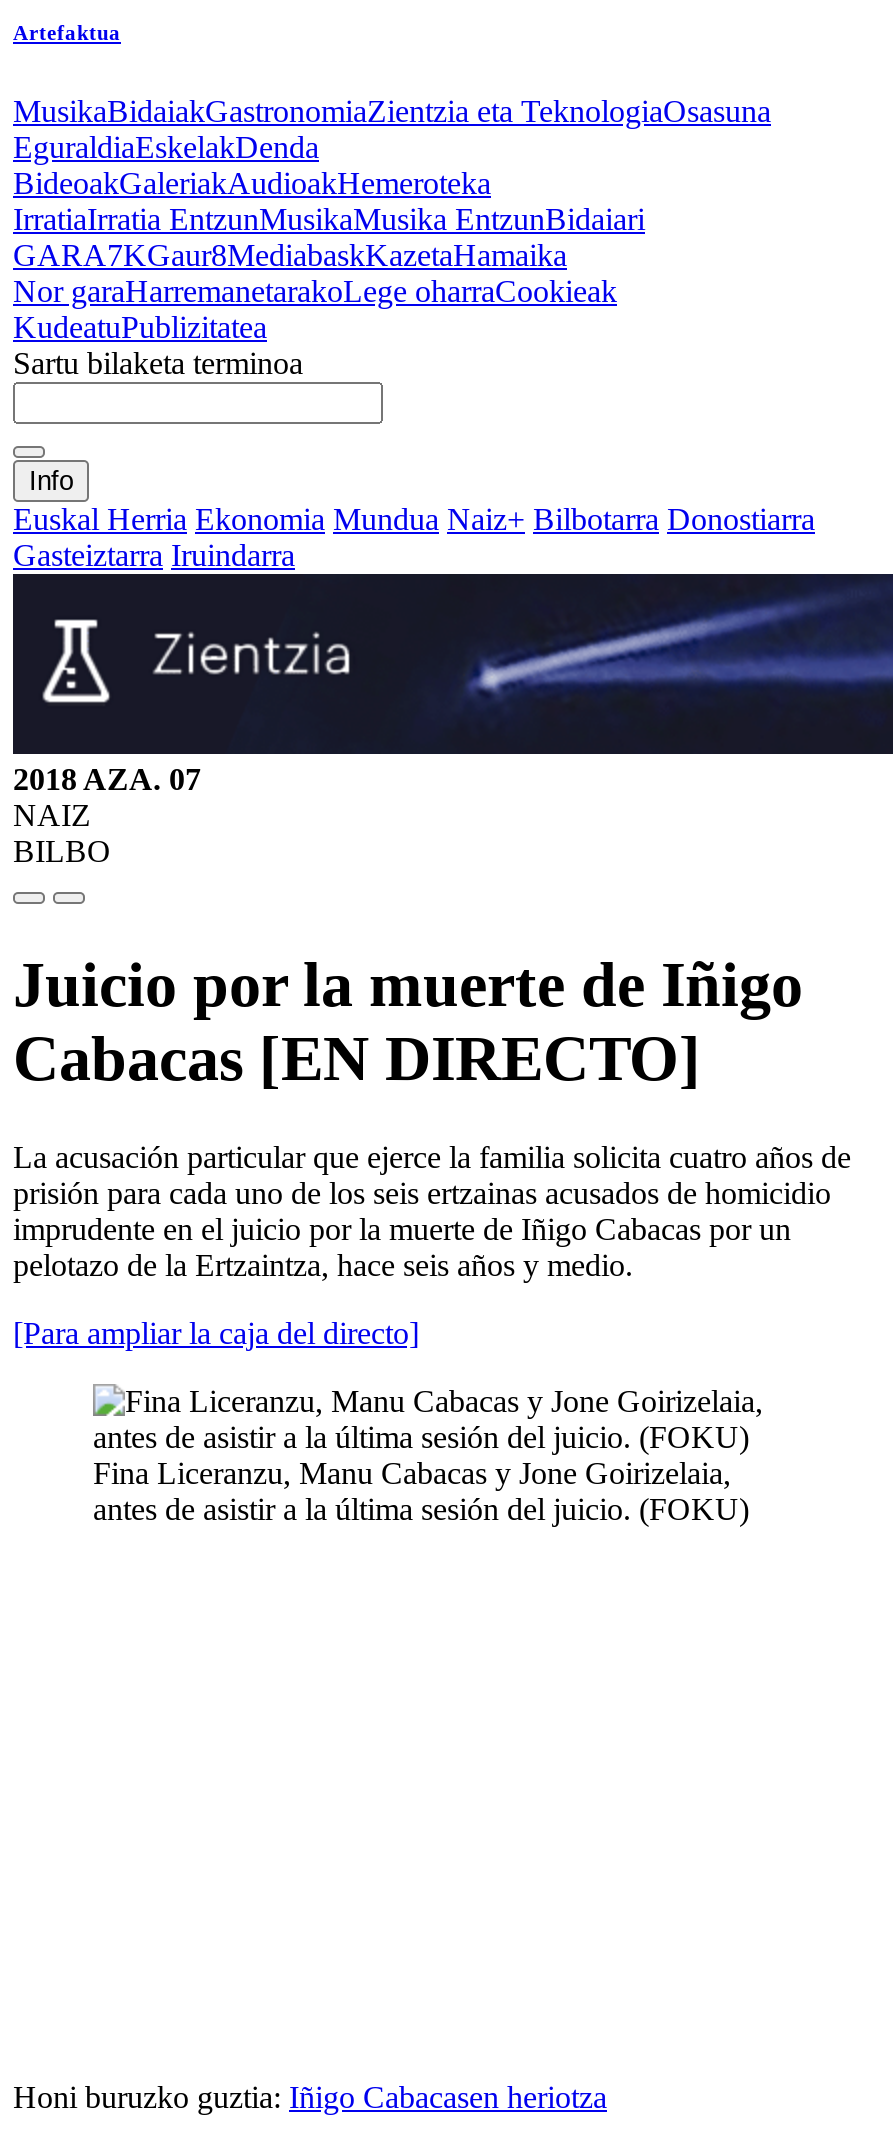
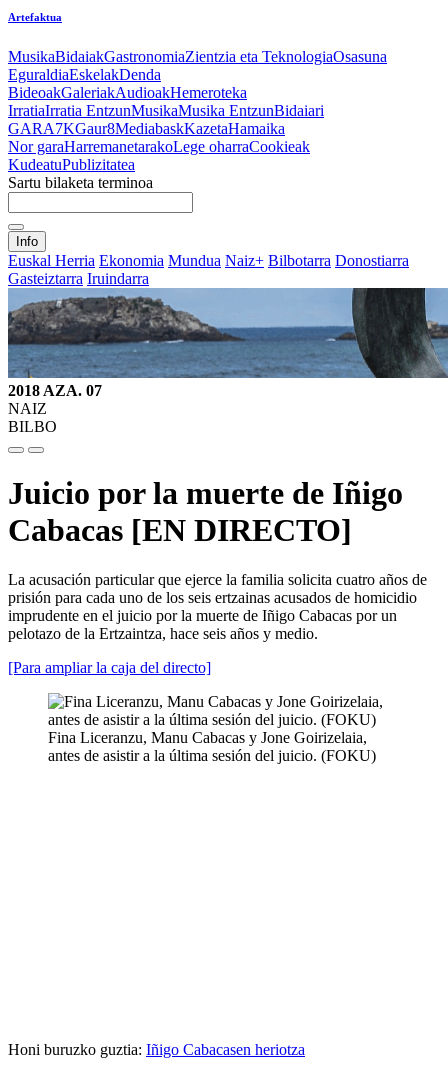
[11,572,887,756] [image] -> [7,287,445,379] [image]

